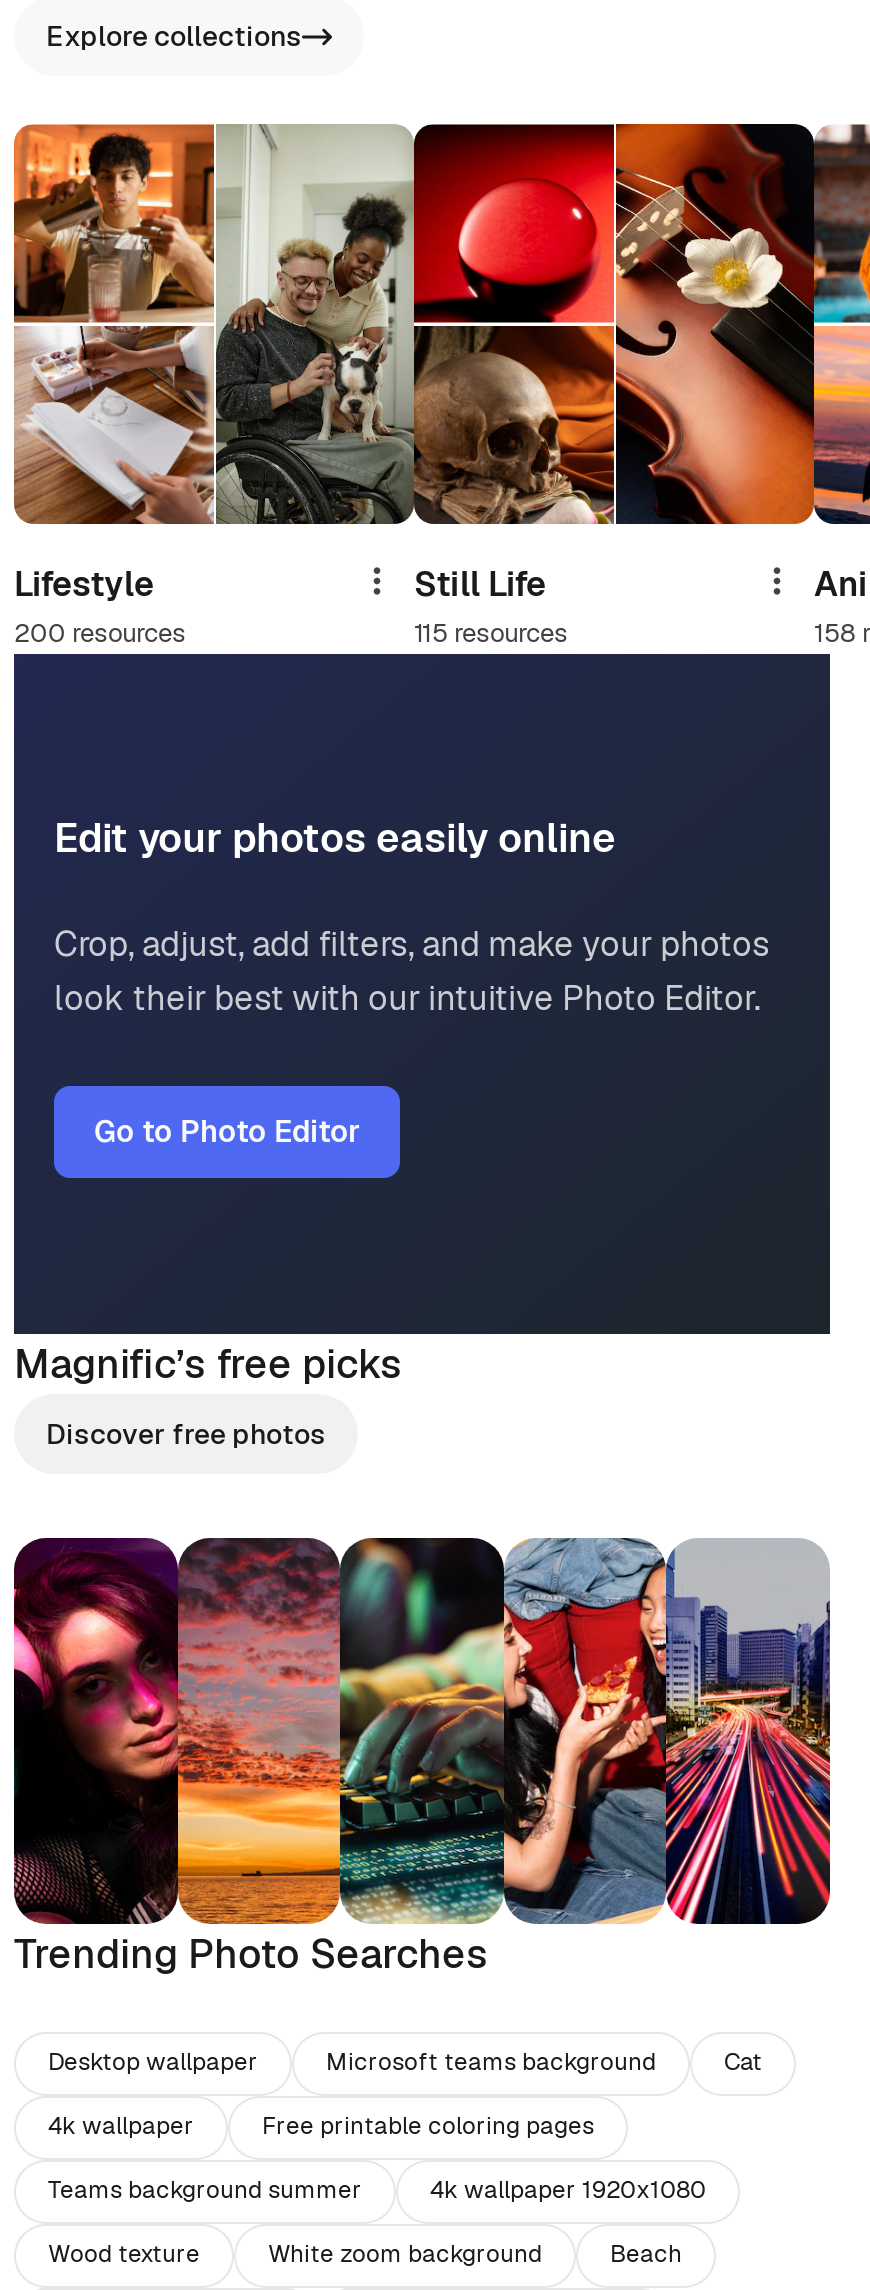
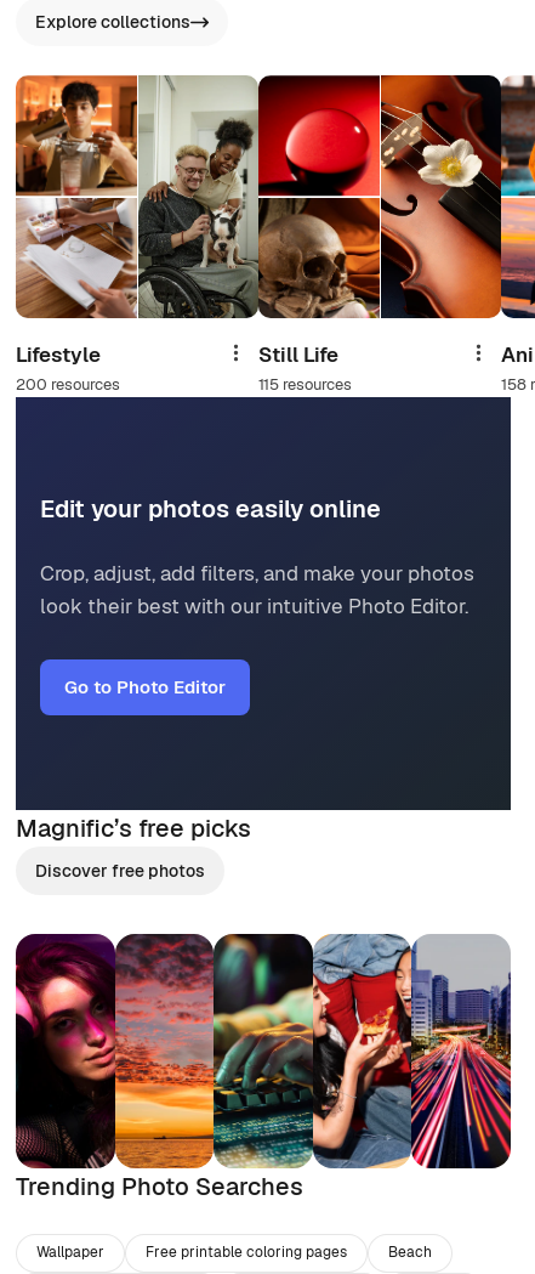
[48,2047,762,2143] Desktop wallpaper | Microsoft teams background | Cat | 4k wallpaper -> [36,1243,104,1262] Wallpaper
[48,2175,706,2271] Teams background summer | 4k wallpaper 1920x1080 | Wood texture | White zoom background -> none

